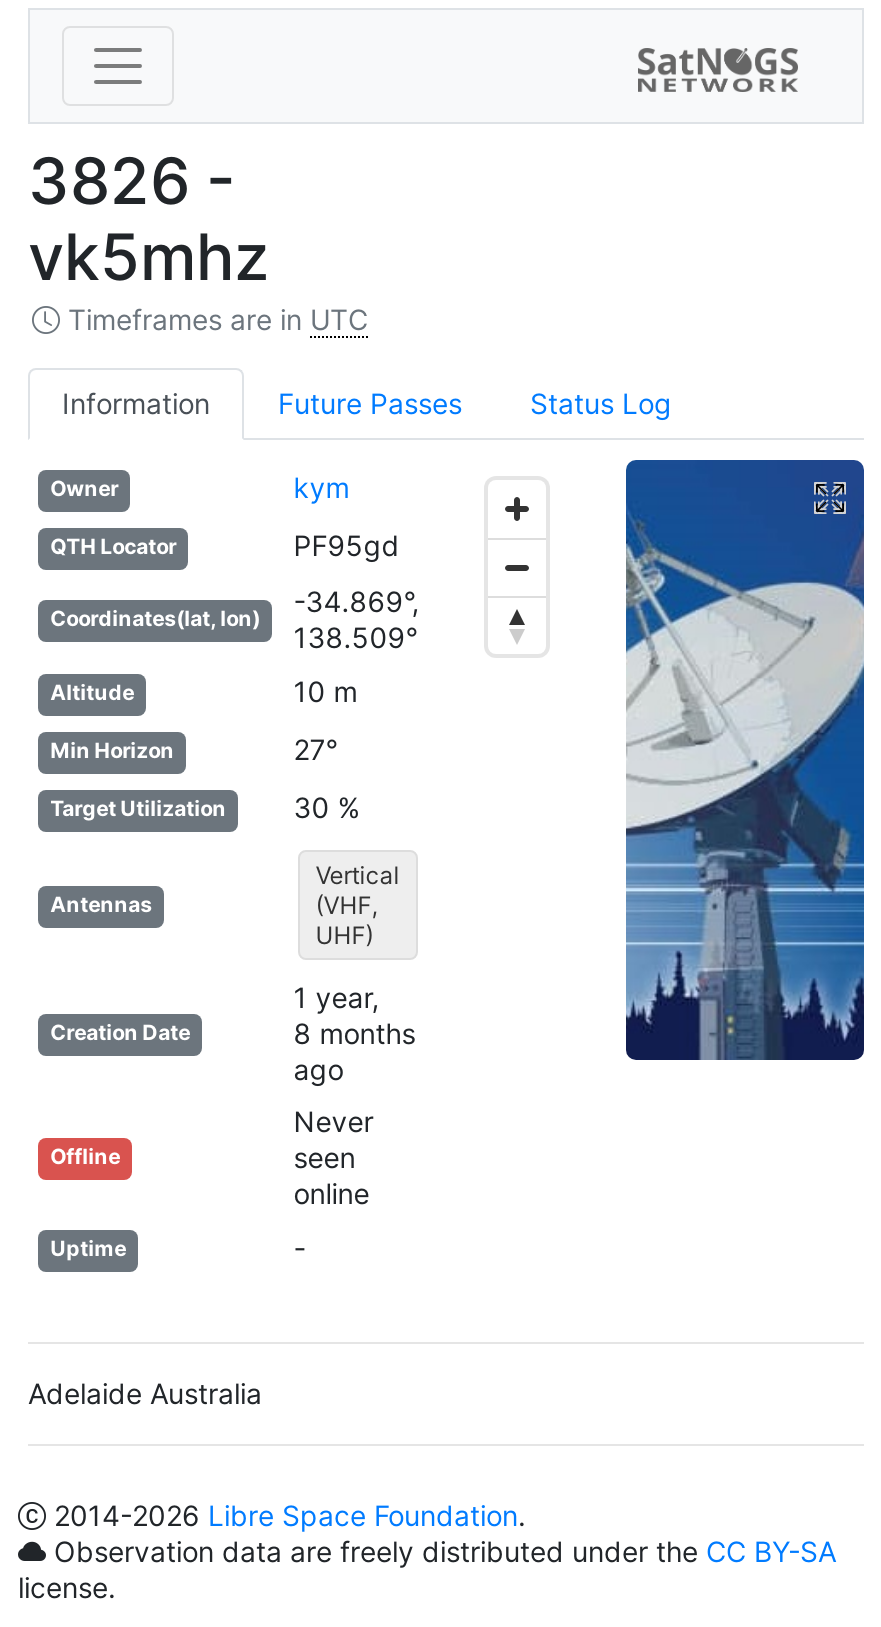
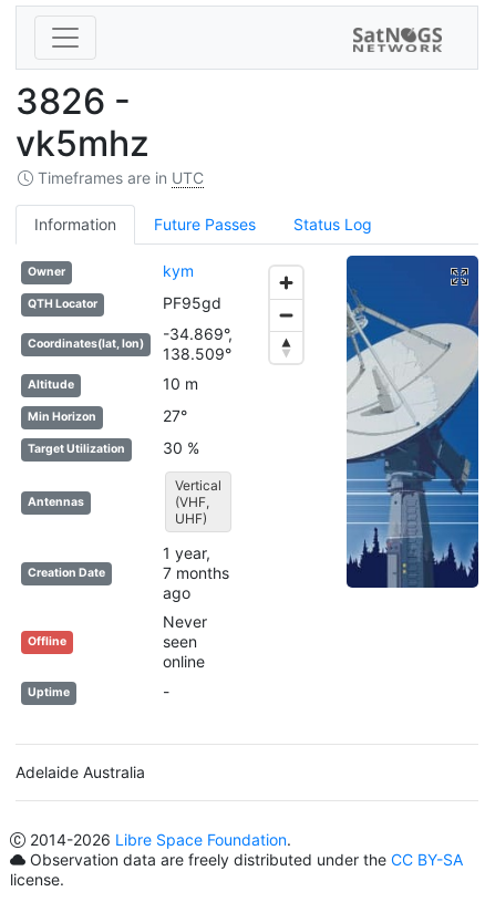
[294,1017,416,1051] 8 months -> [163,564,229,583] 7 months

